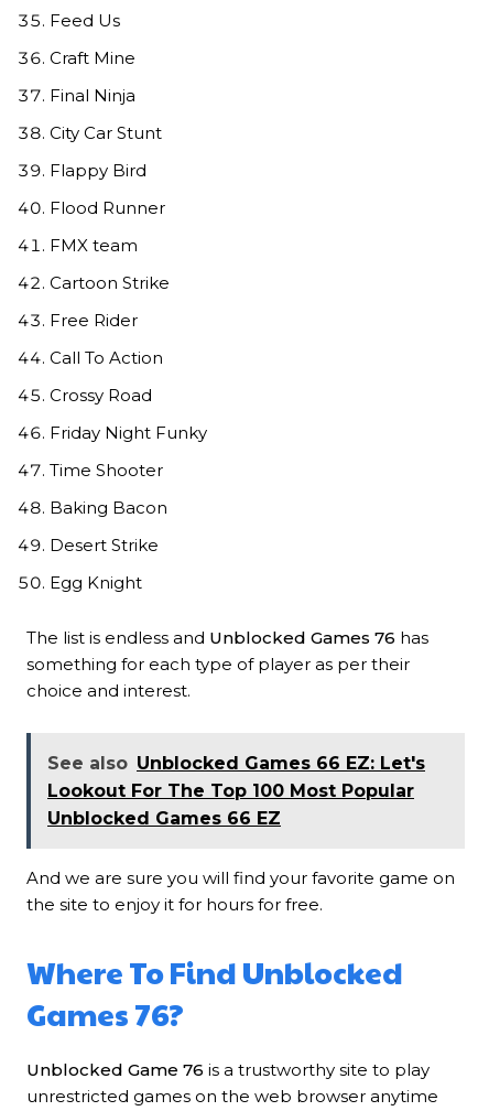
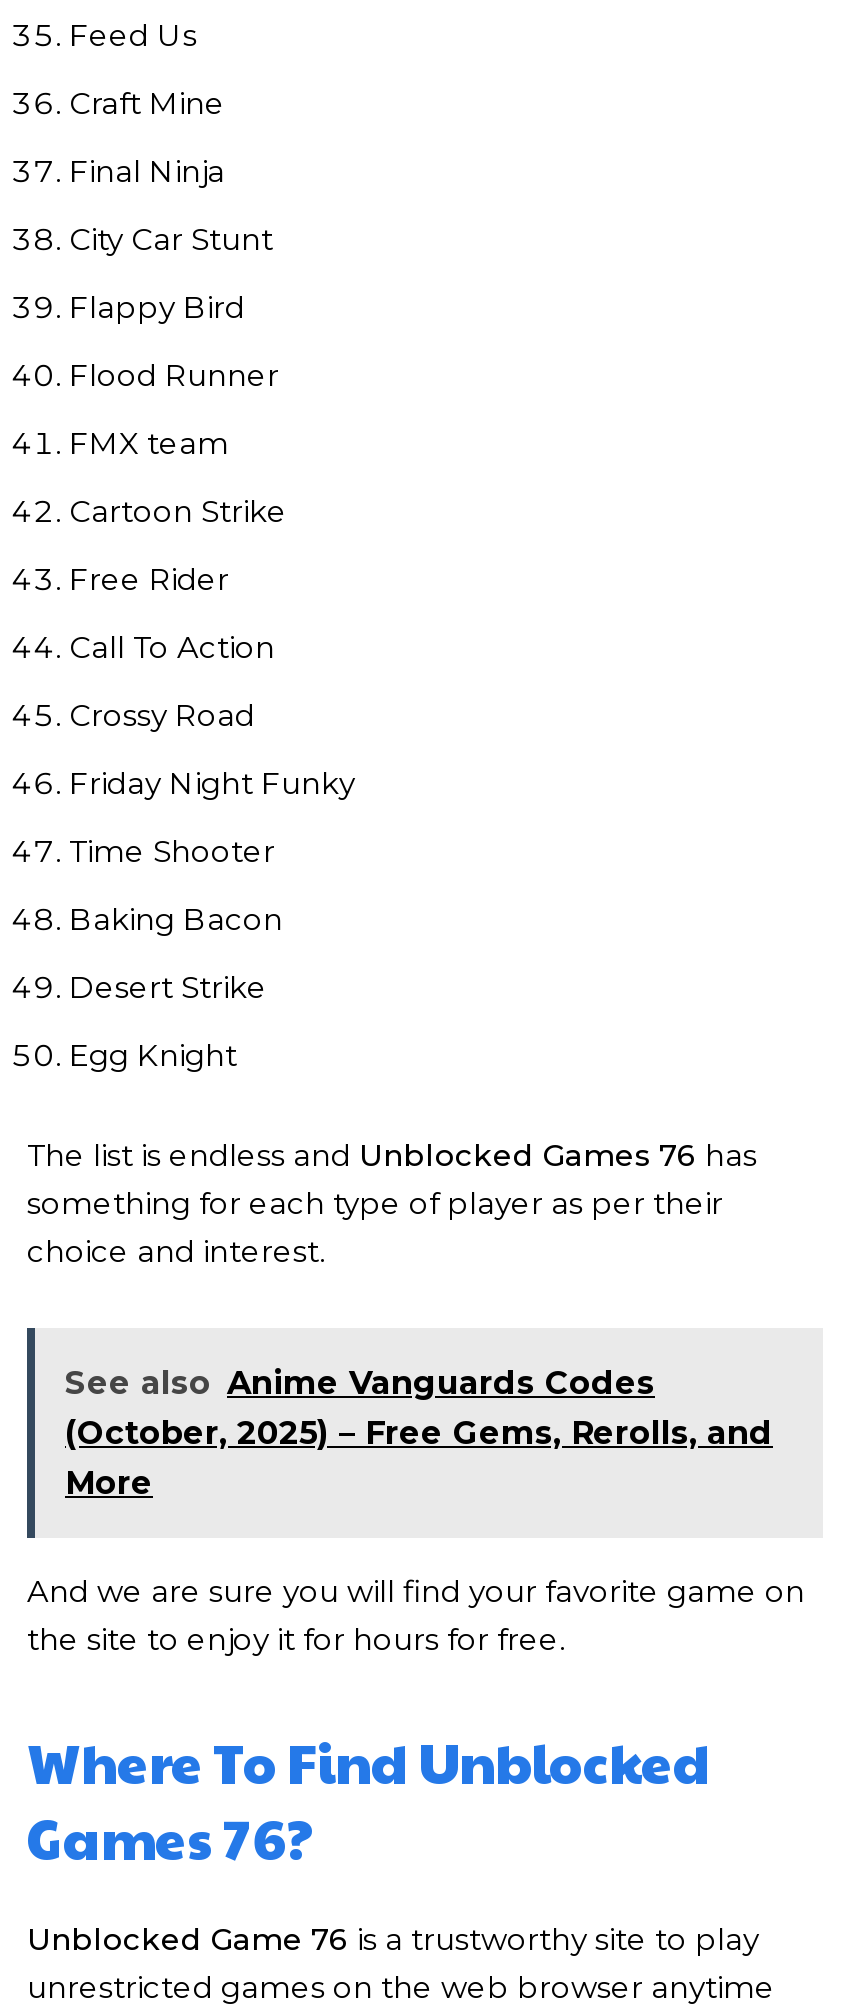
[47,752,425,829] See also Unblocked Games 66 EZ: Let's | Lookout For The Top 100 Most Popular | Unblocked Games 66 EZ -> [65,1363,773,1501] See also Anime Vanguards Codes | (October, 2025) – Free Gems, Rerolls, and | More

